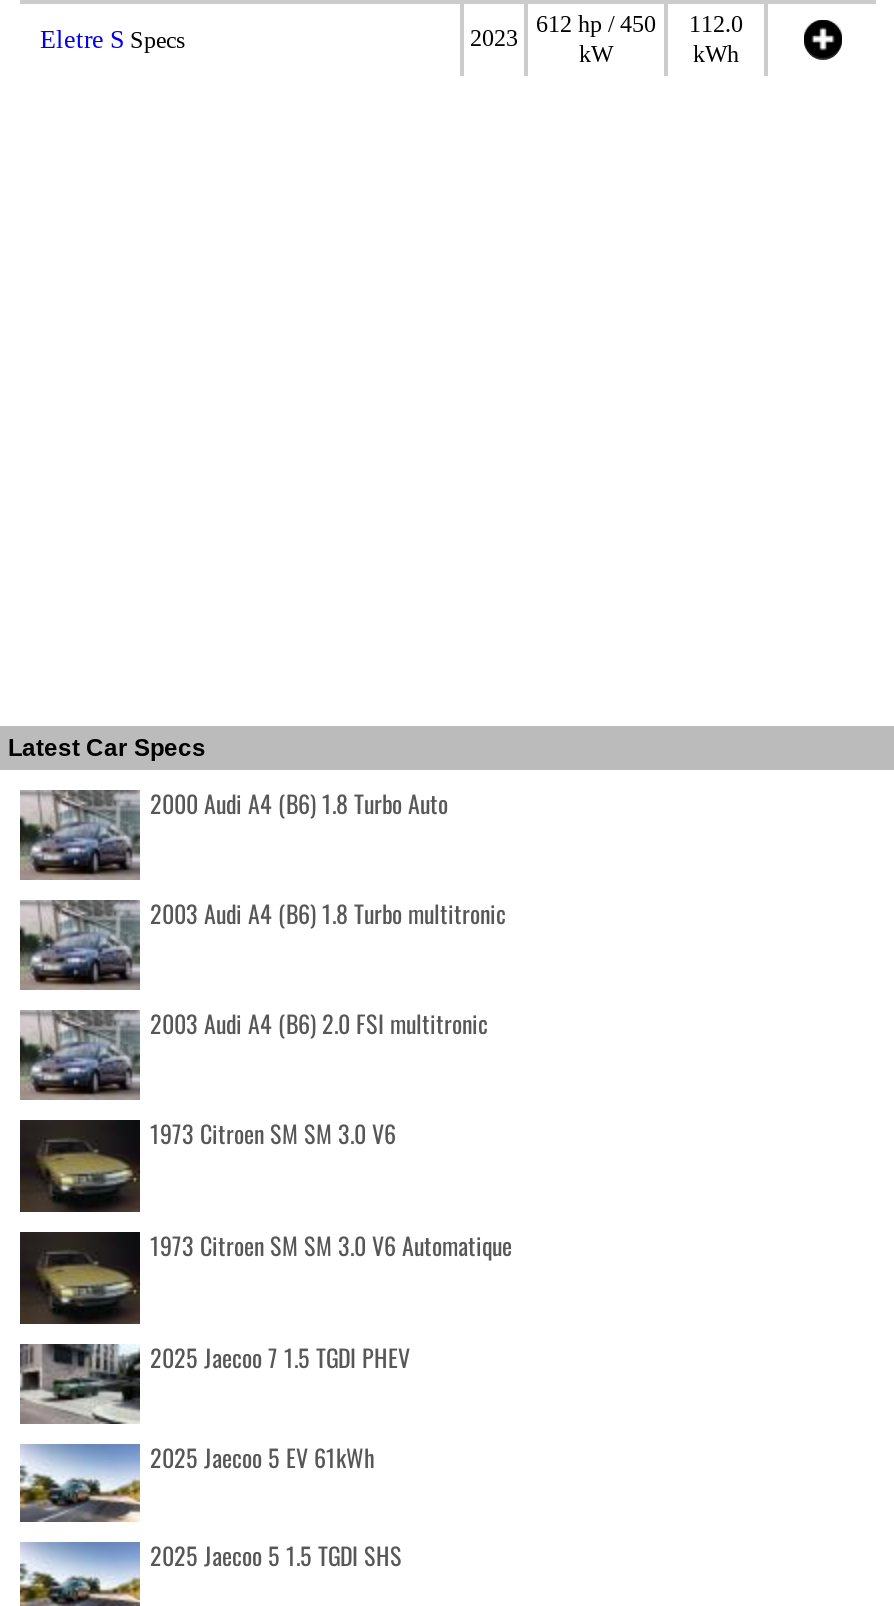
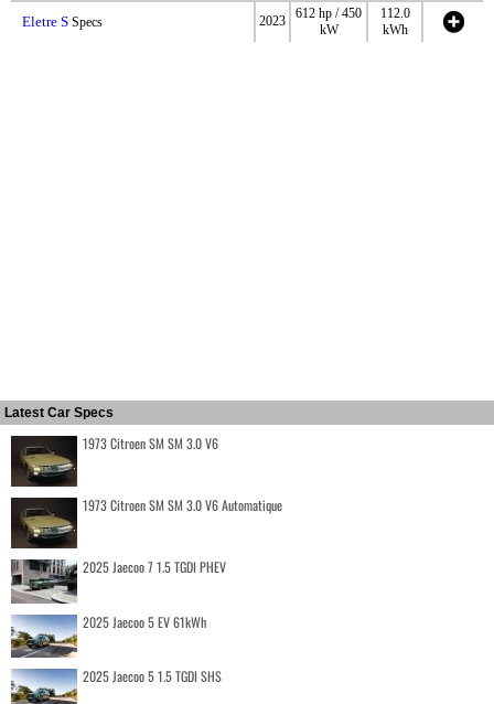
[20,785,506,1039] [image] | 2000 Audi A4 (B6) 1.8 Turbo Auto | 2003 Audi A4 (B6) 1.8 Turbo multitronic | 2003 Audi A4 (B6) 2.0 FSI multitronic -> none
[20,898,140,992] [image] -> none
[20,1008,140,1098] [image] -> none

